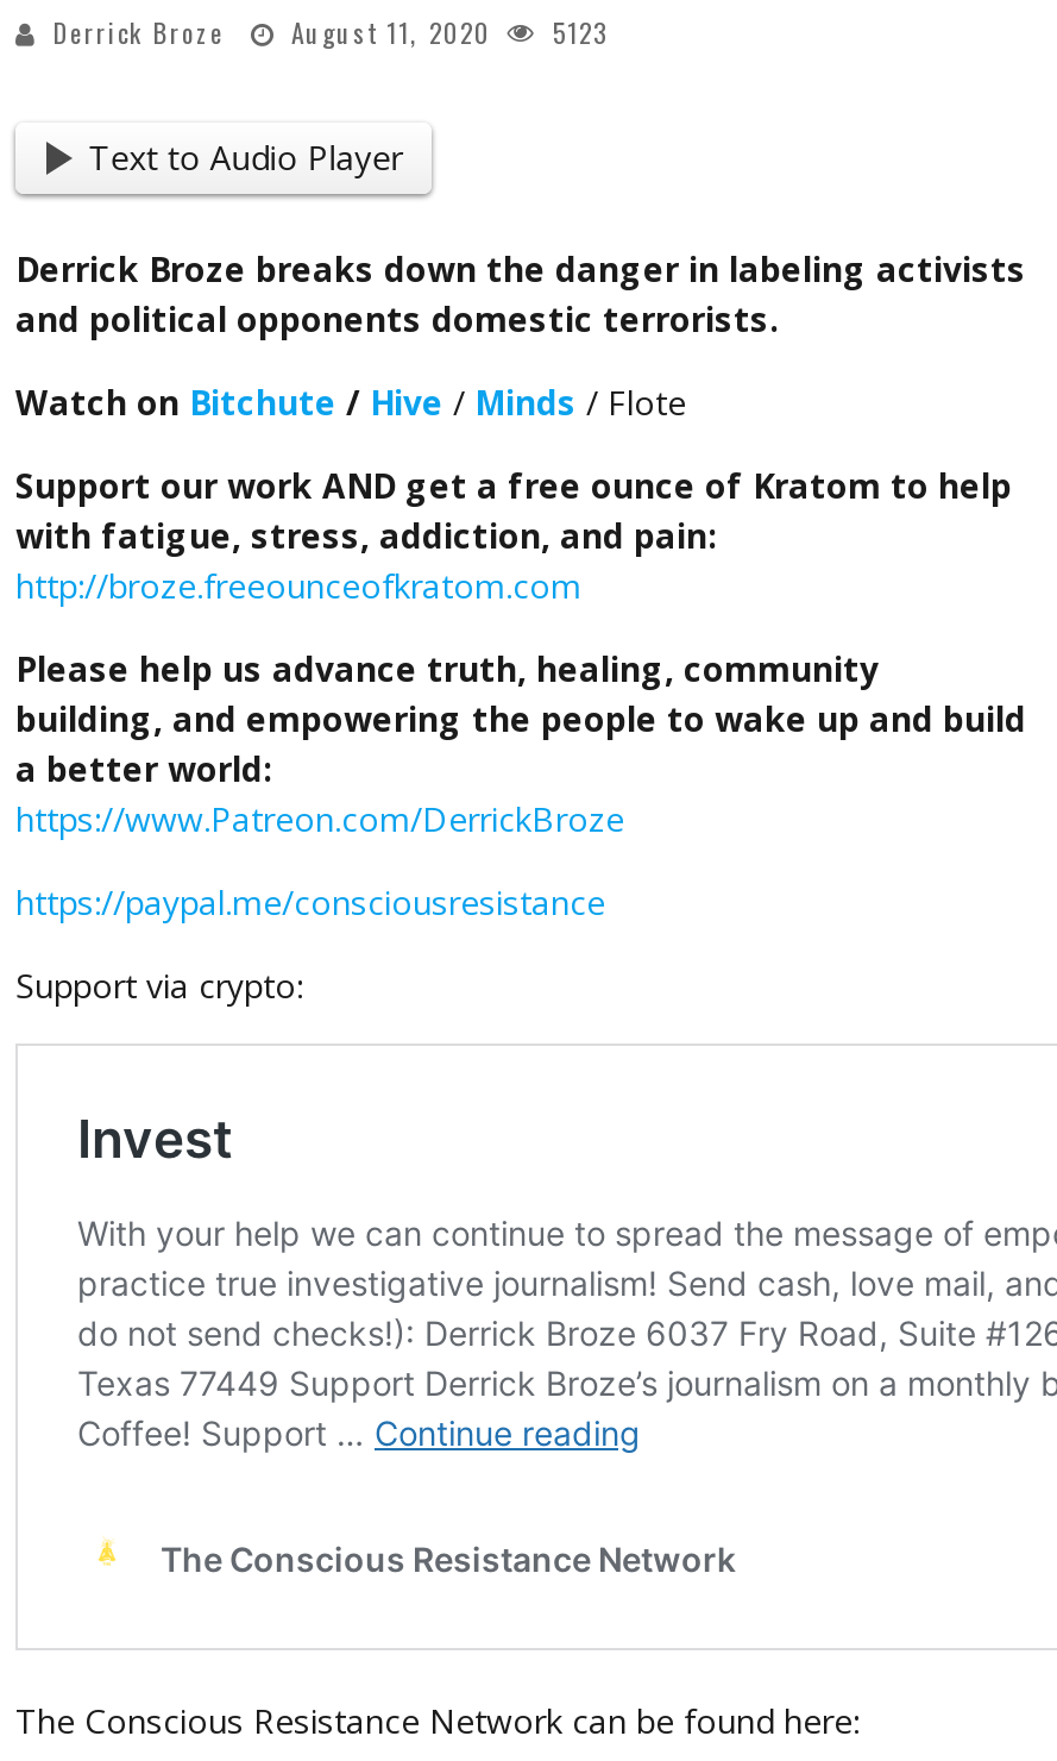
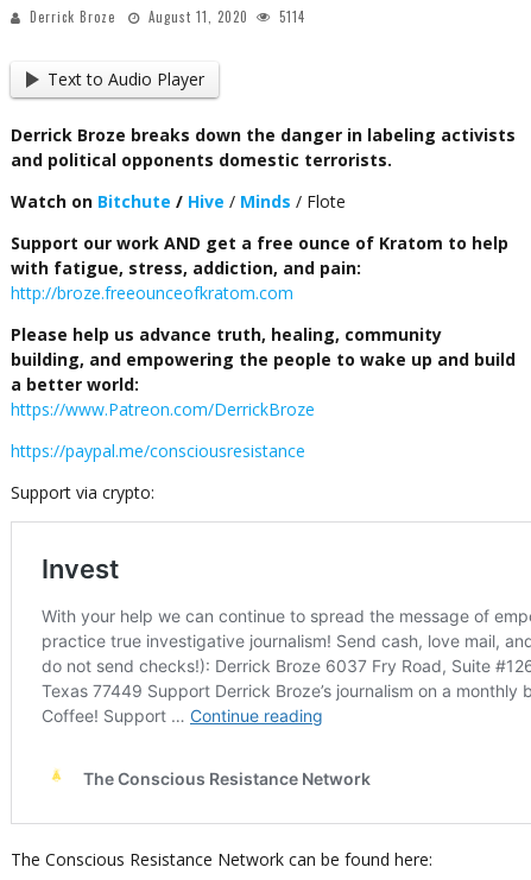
[54,14,608,52] Derrick Broze August 11, 2020 5123 -> [30,7,305,26] Derrick Broze August 11, 2020 5114

